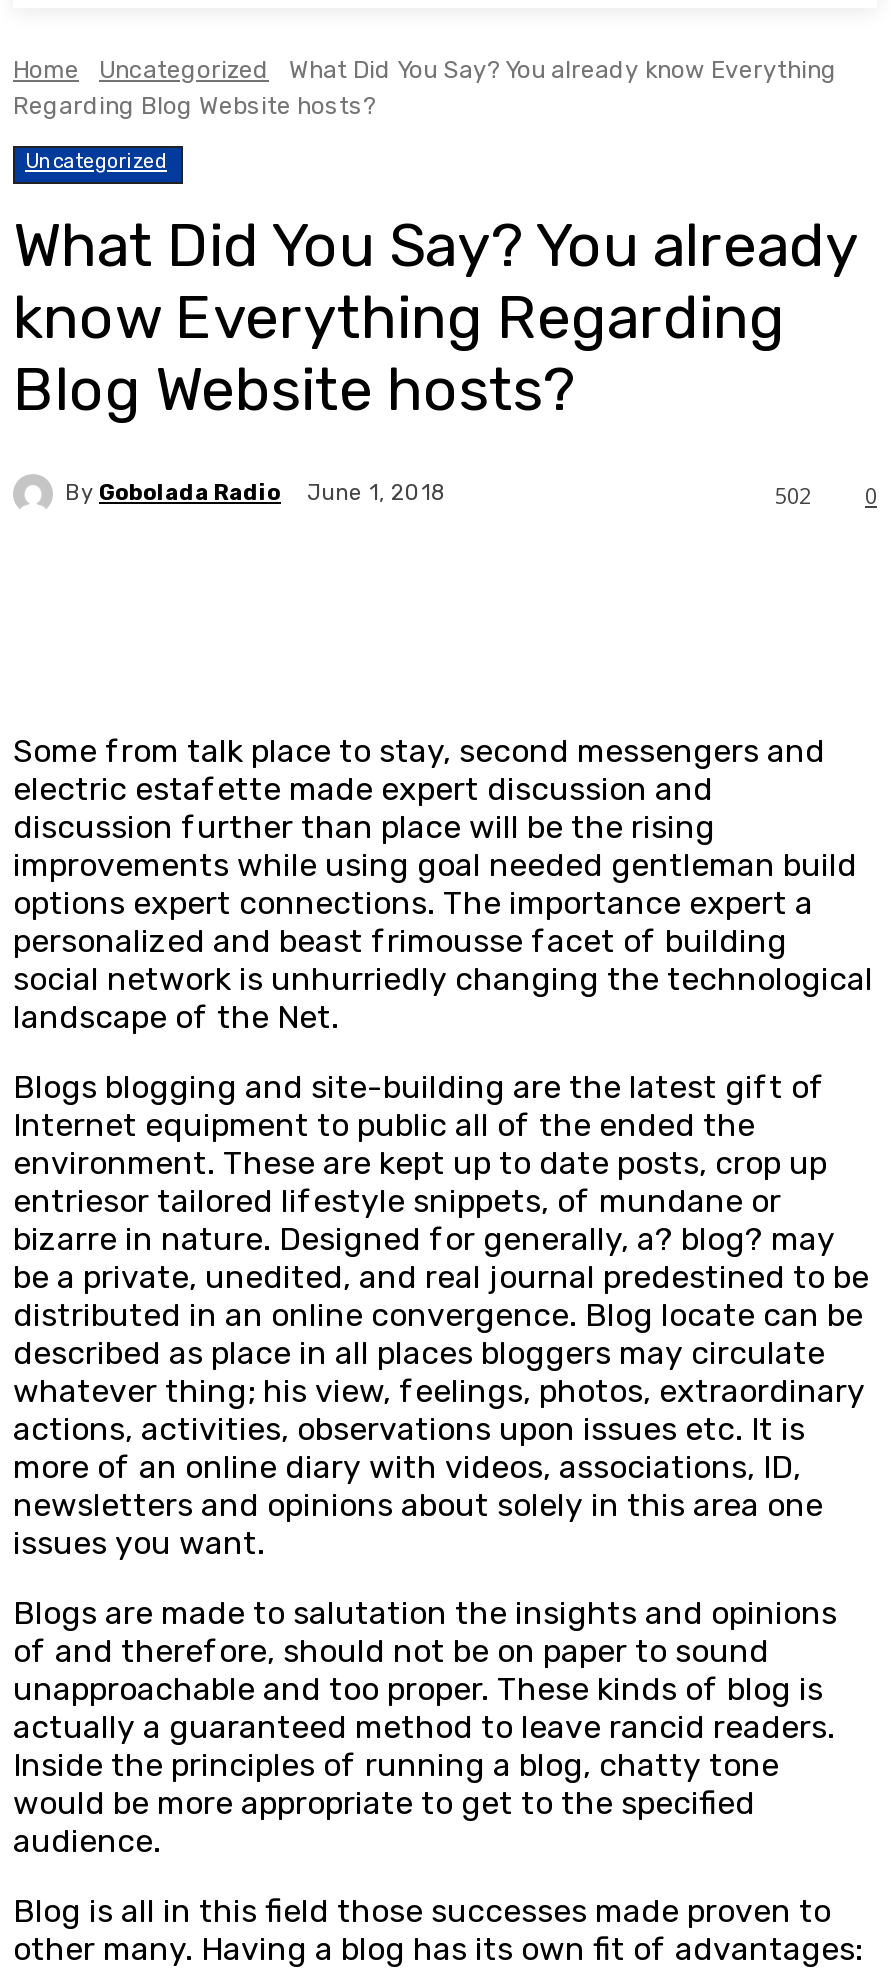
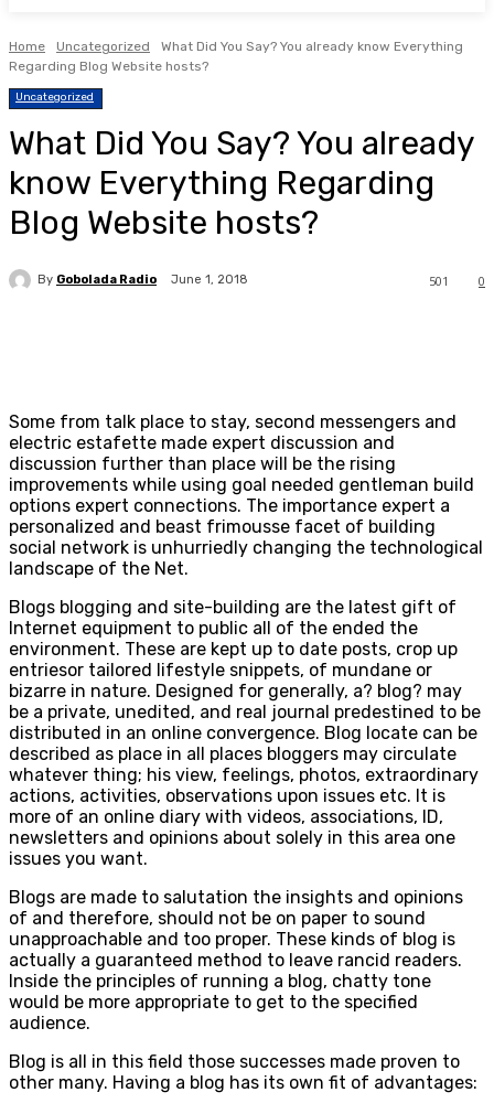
[775,479,877,509] 502 0 -> [429,272,485,289] 501 0

